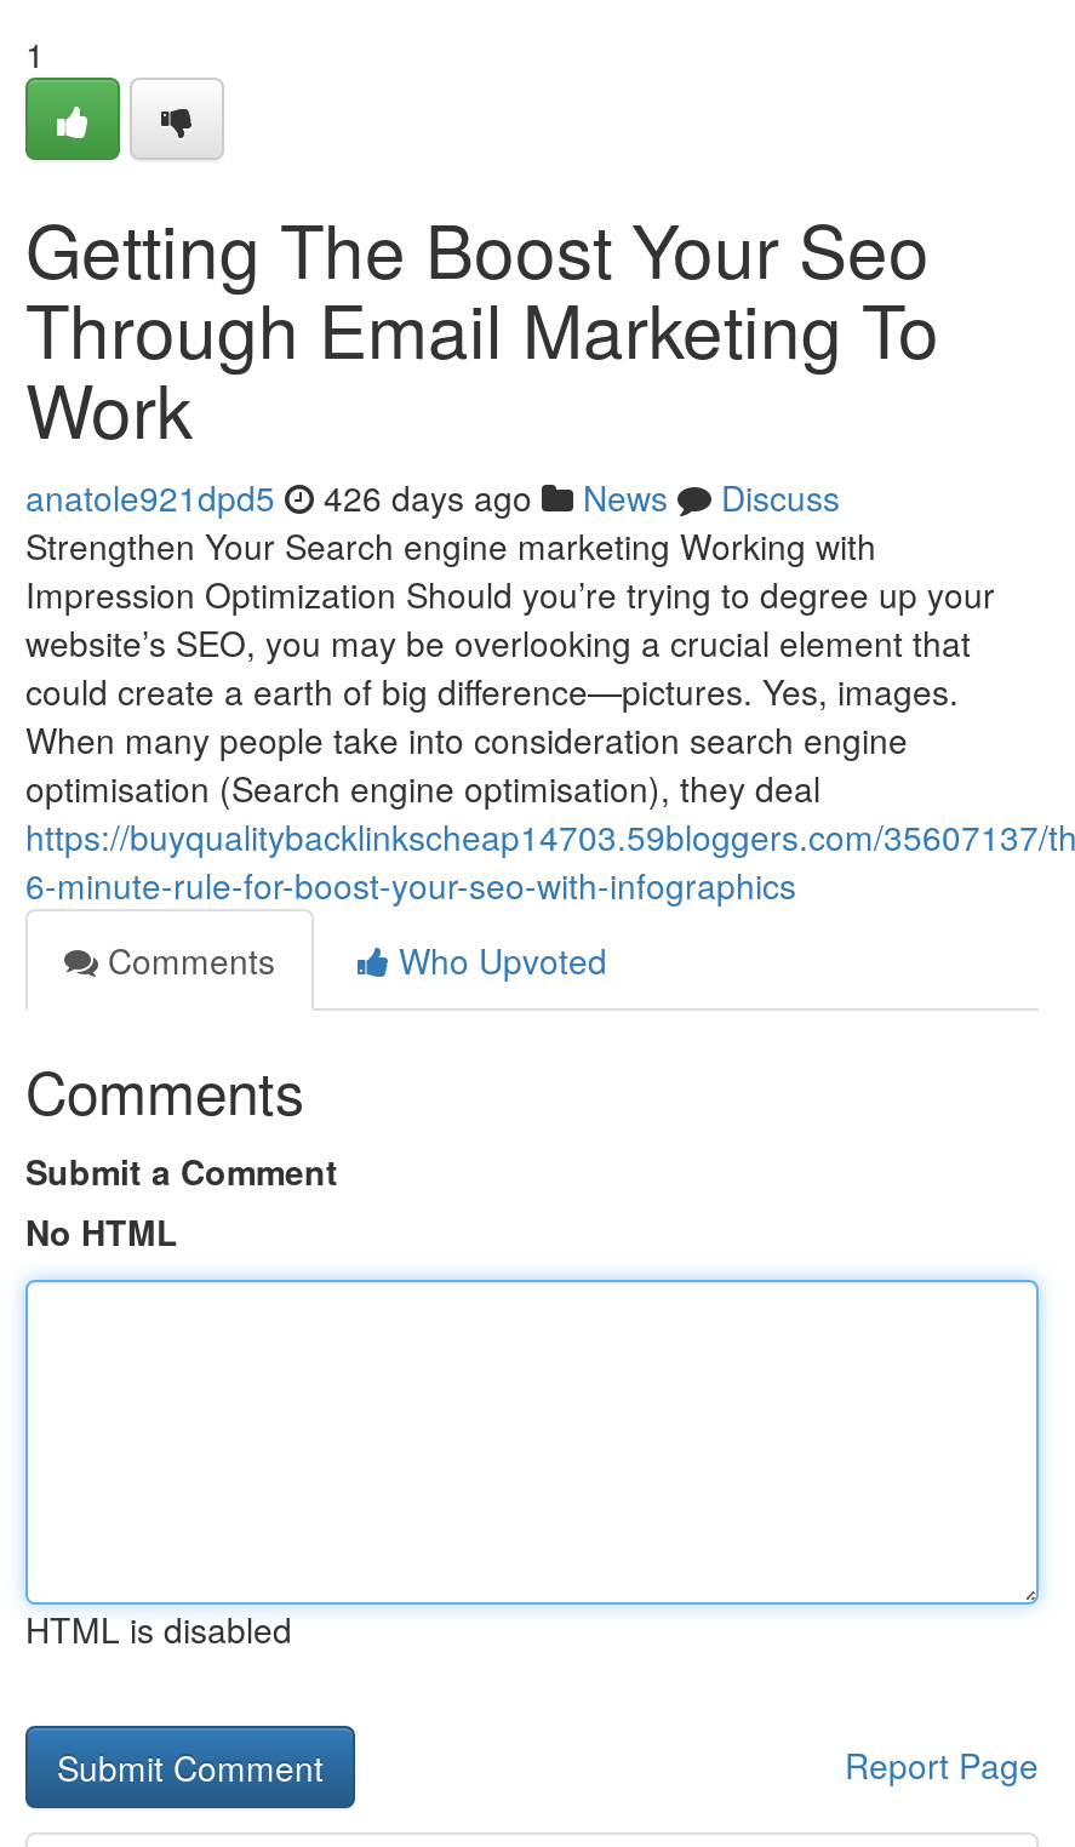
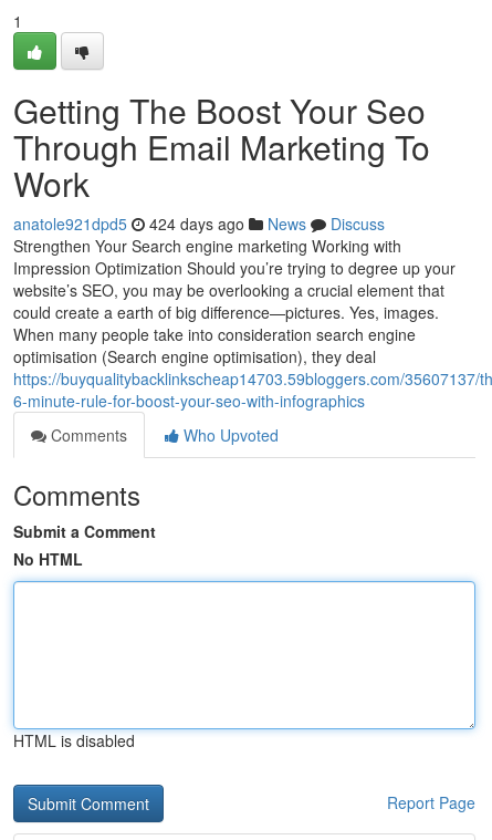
[25,473,840,521] anatole921dpd5 426 days ago News Discuss -> [13,212,385,235] anatole921dpd5 424 days ago News Discuss

